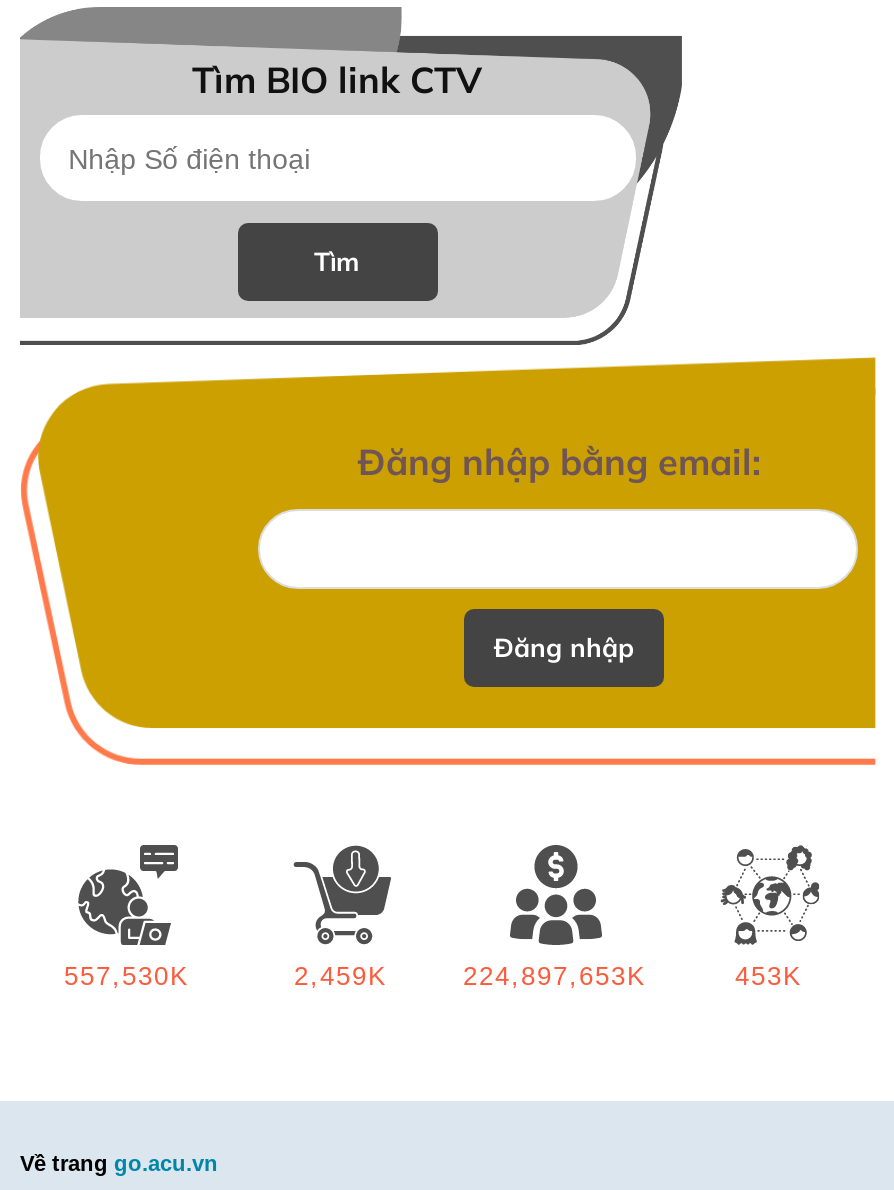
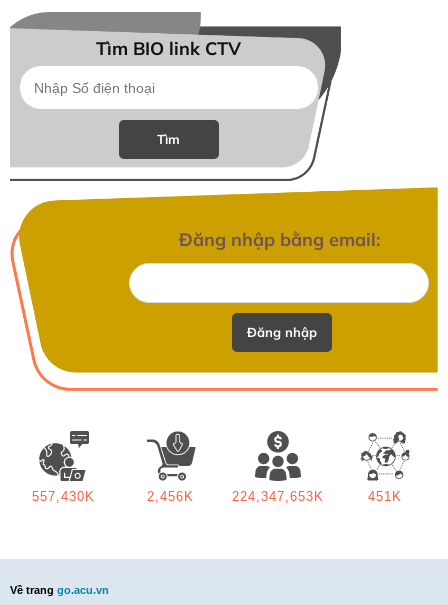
[64,960,803,990] 557,530K | 2,459K | 224,897,653K | 453K -> [32,489,401,504] 557,430K | 2,456K | 224,347,653K | 451K

